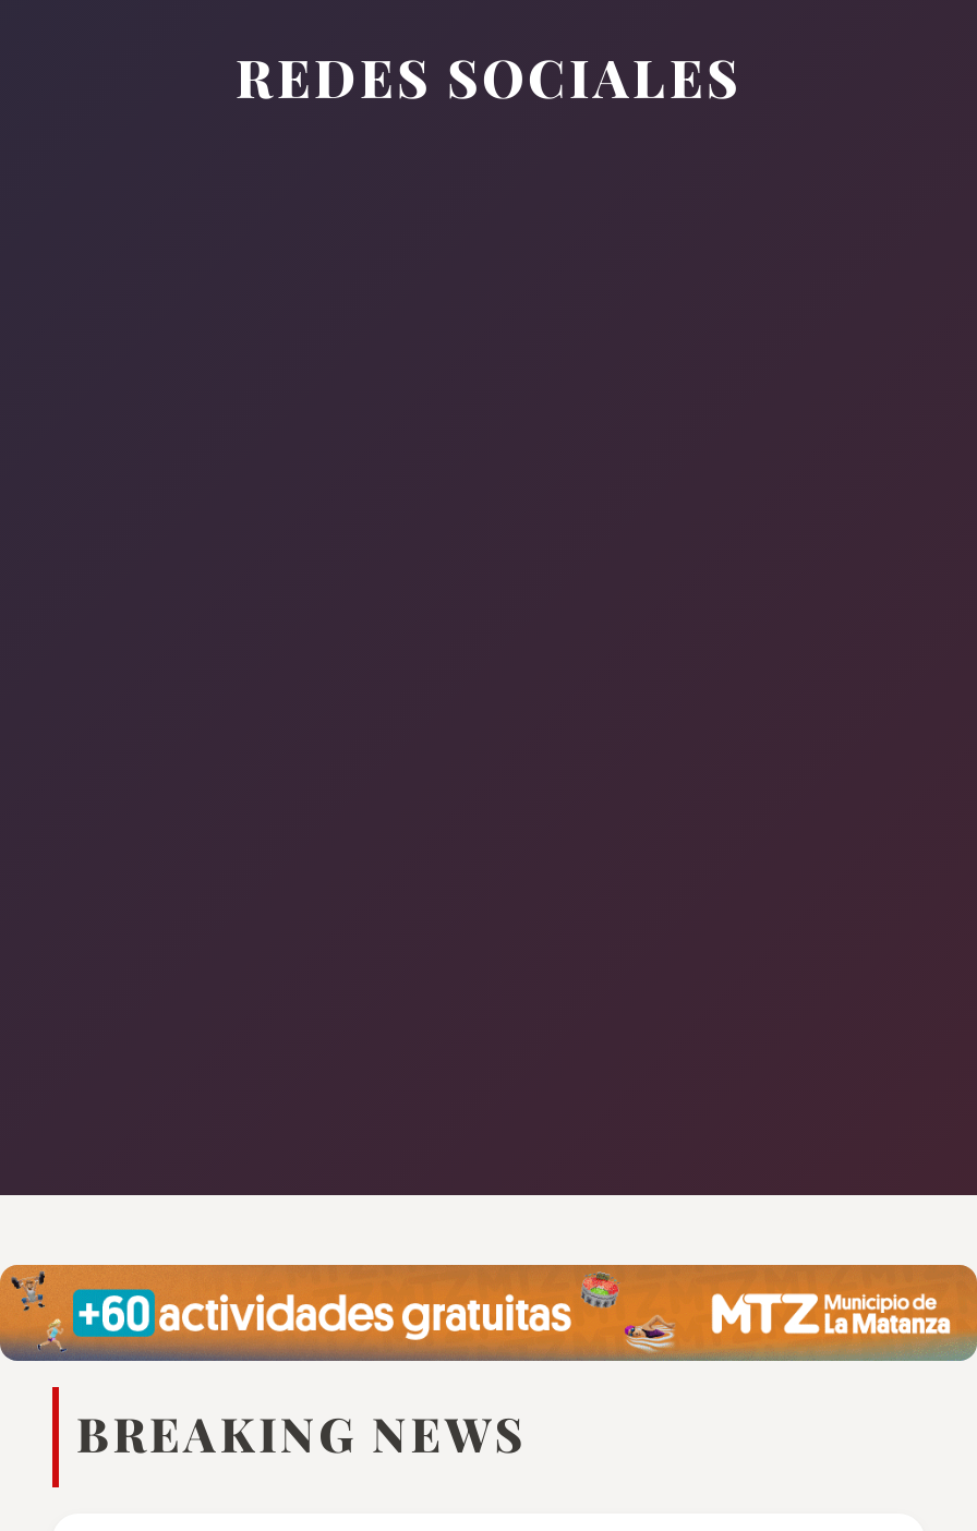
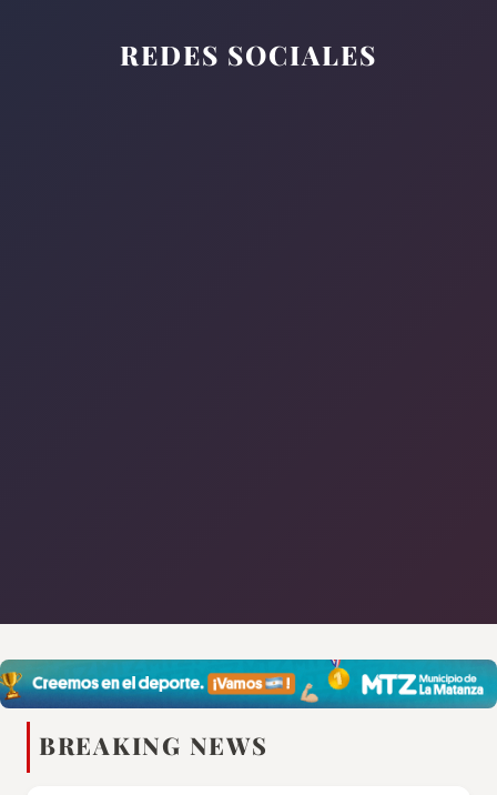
[7,1263,970,1363] [image] -> [3,658,494,710] [image]

